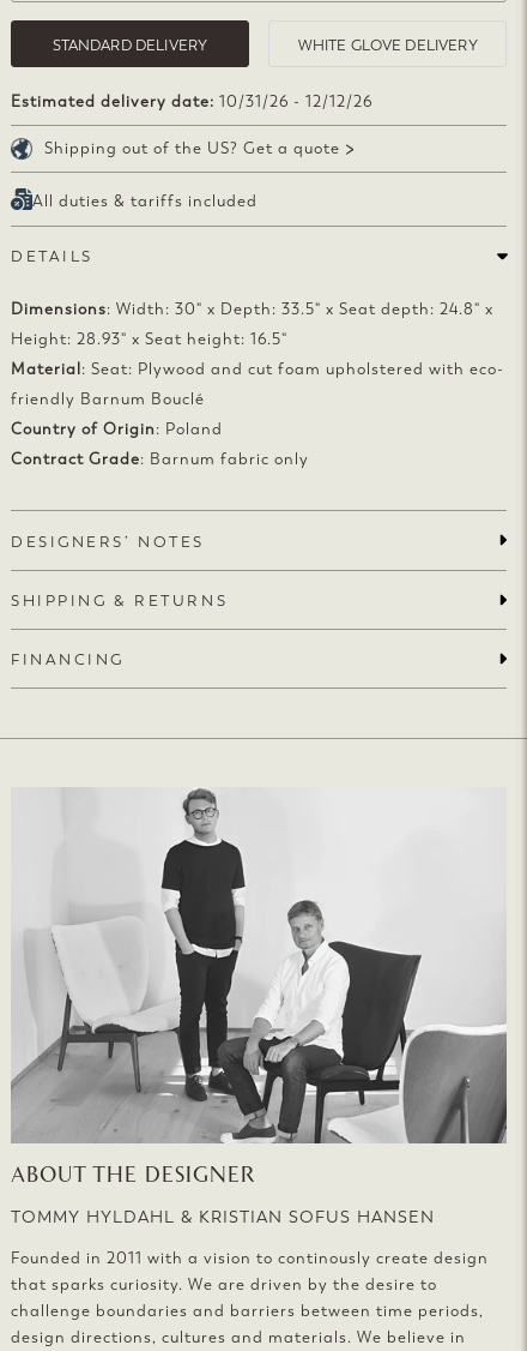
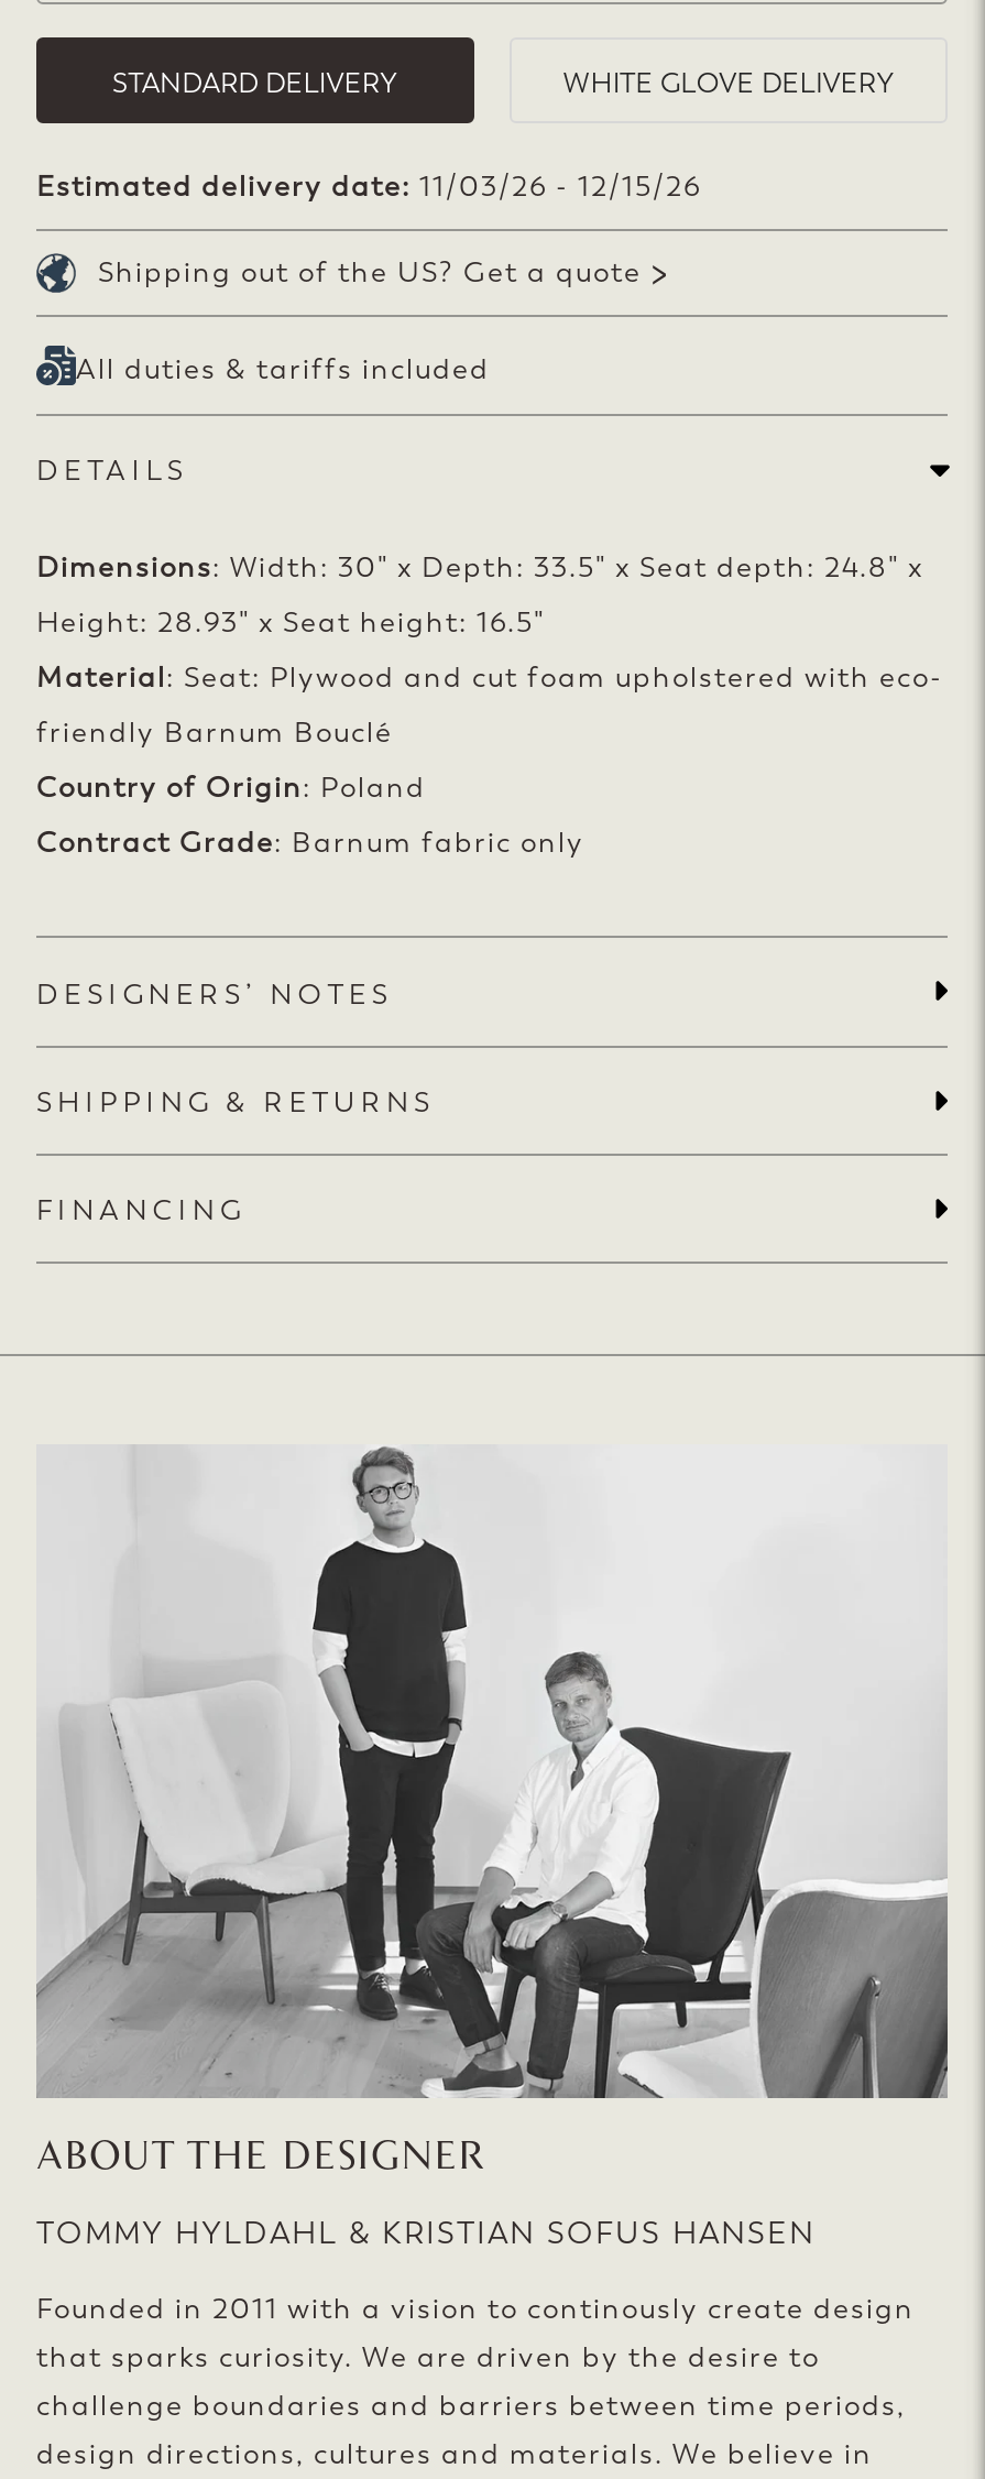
[11,93,372,111] Estimated delivery date: 10/31/26 - 12/12/26 -> [36,170,701,203] Estimated delivery date: 11/03/26 - 12/15/26

